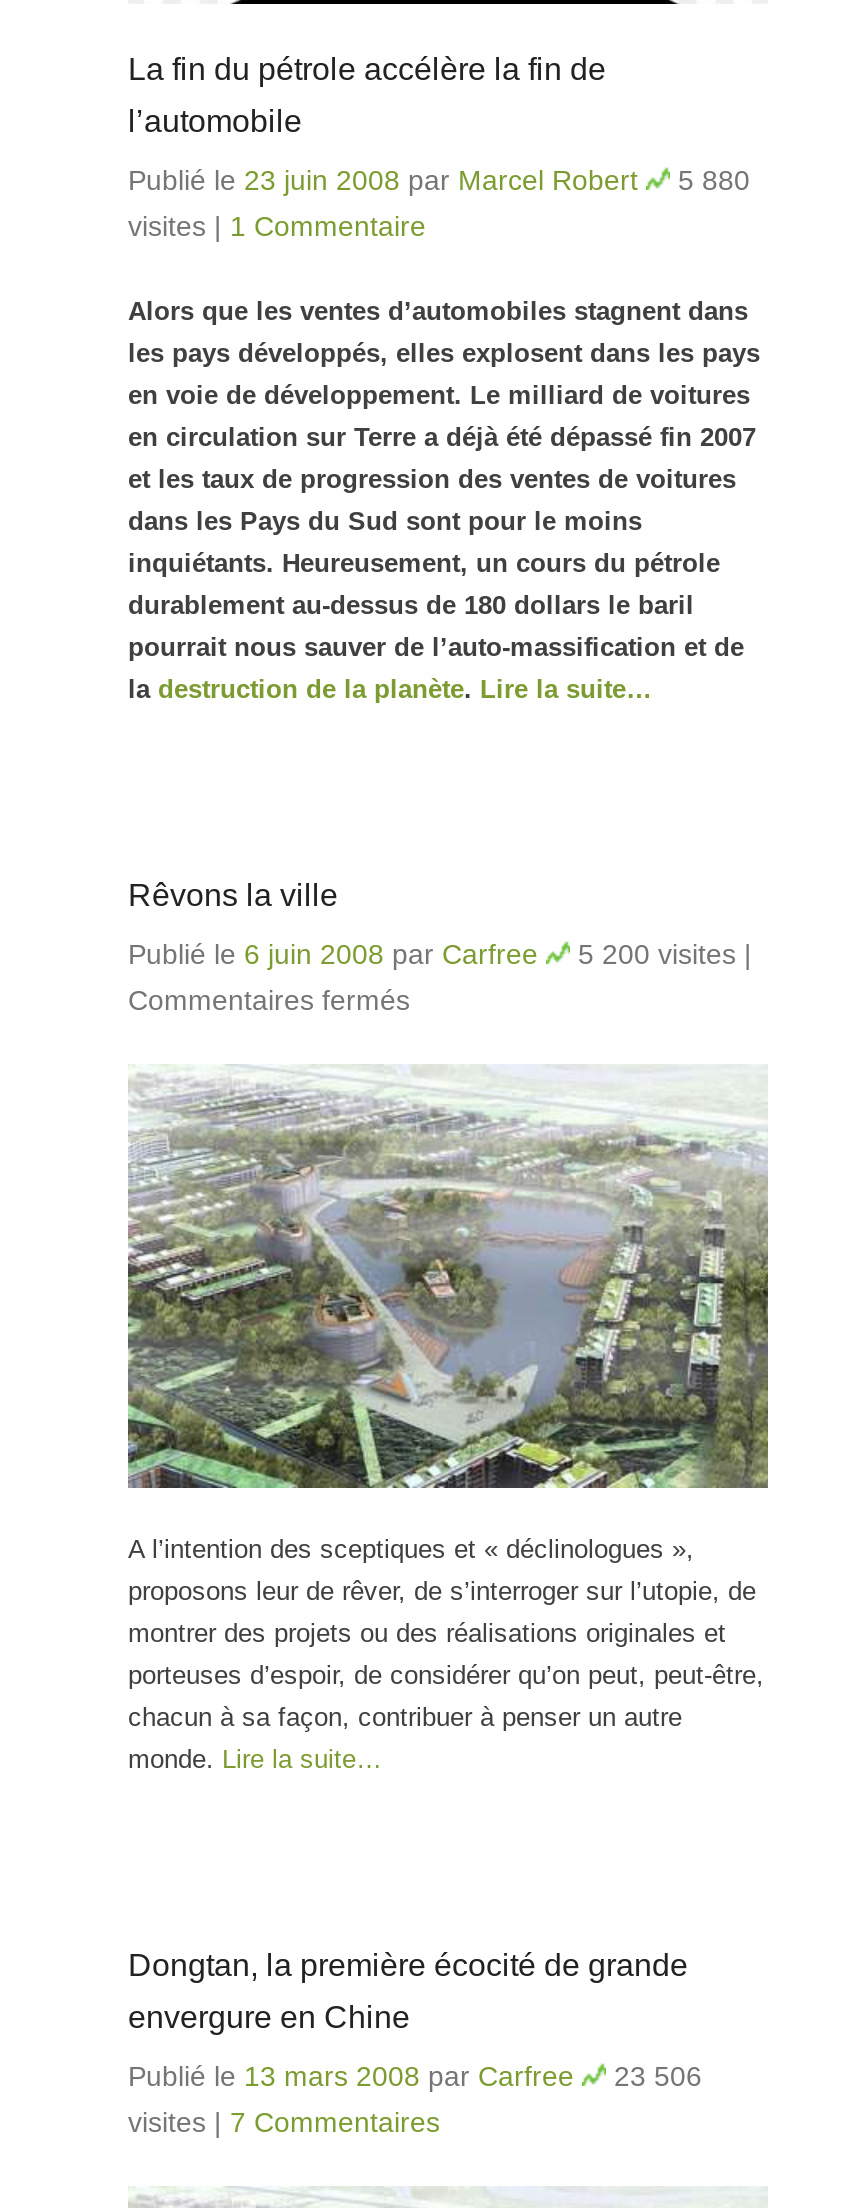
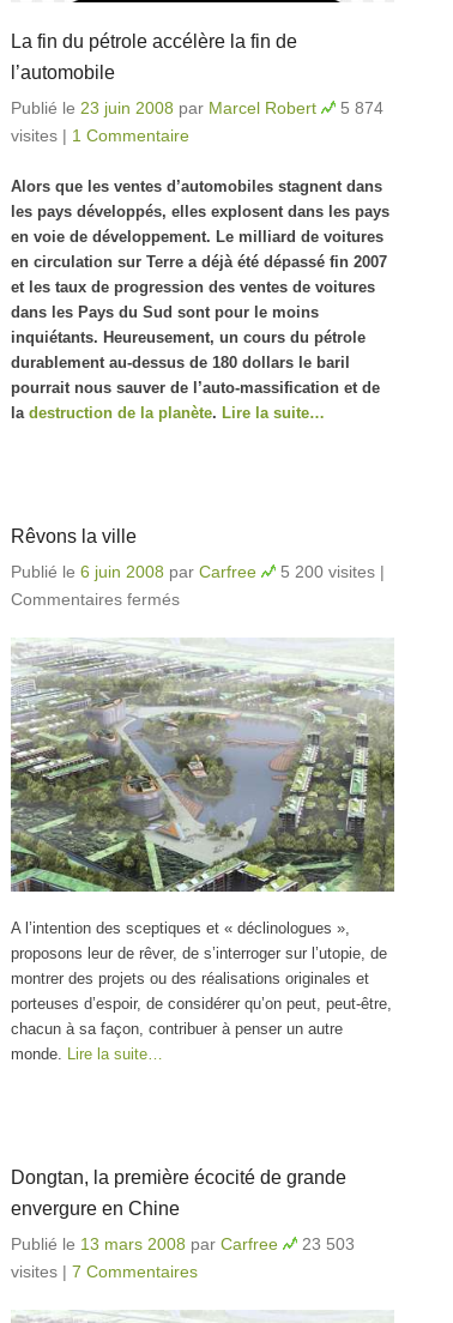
[128,164,750,196] Publié le 23 juin 2008 par Marcel Robert 5 880 -> [11,98,383,117] Publié le 23 juin 2008 par Marcel Robert 5 874
[128,2060,702,2092] Publié le 13 mars 2008 par Carfree 23 506 -> [11,1234,355,1253] Publié le 13 mars 2008 par Carfree 23 503

